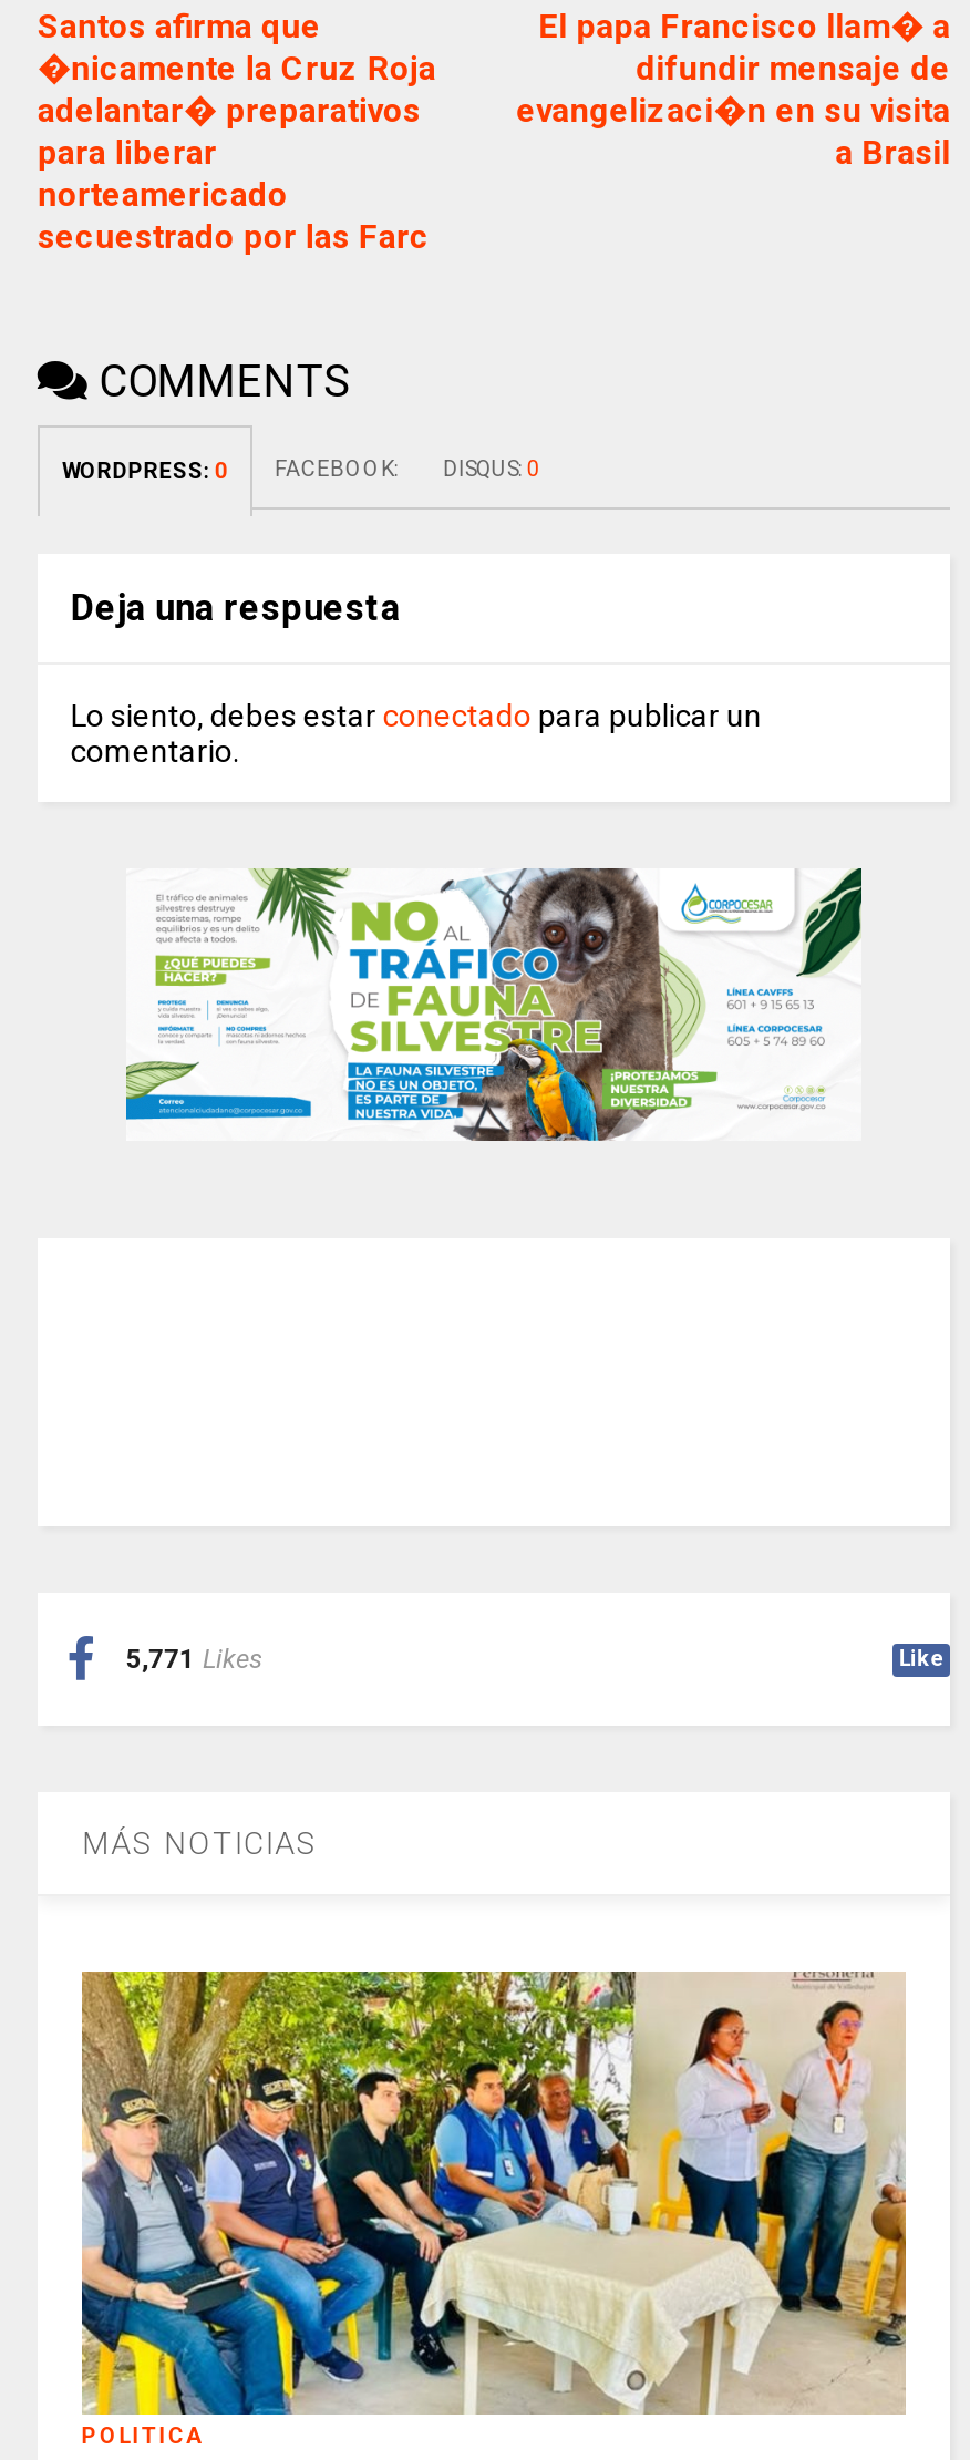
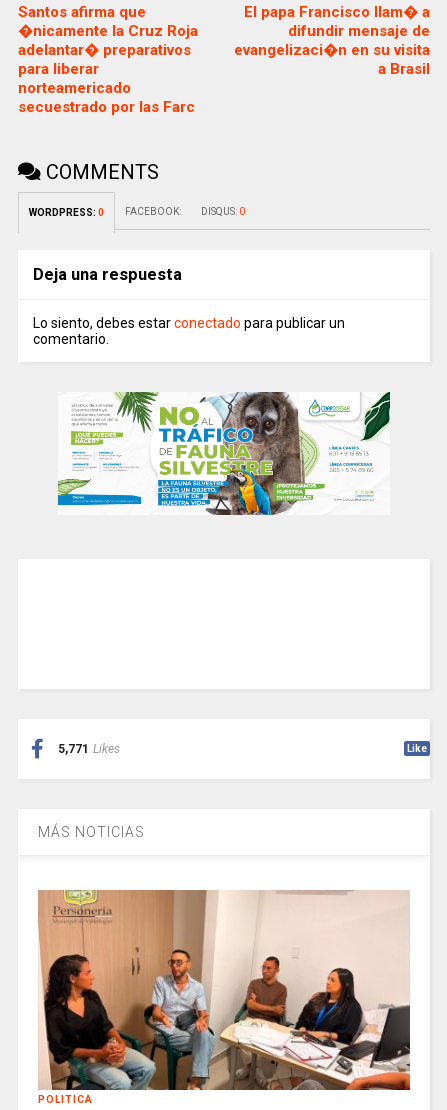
[80,1969,908,2417] [image] -> [38,890,411,1091] [image]

